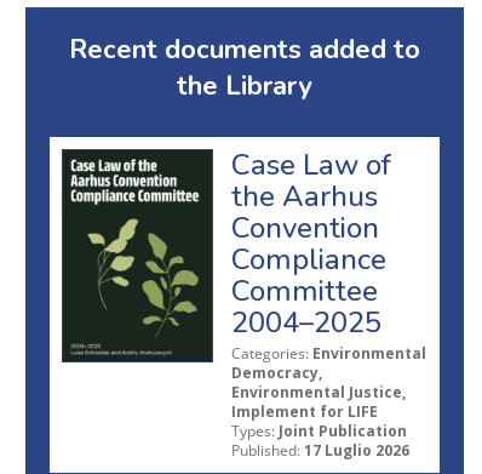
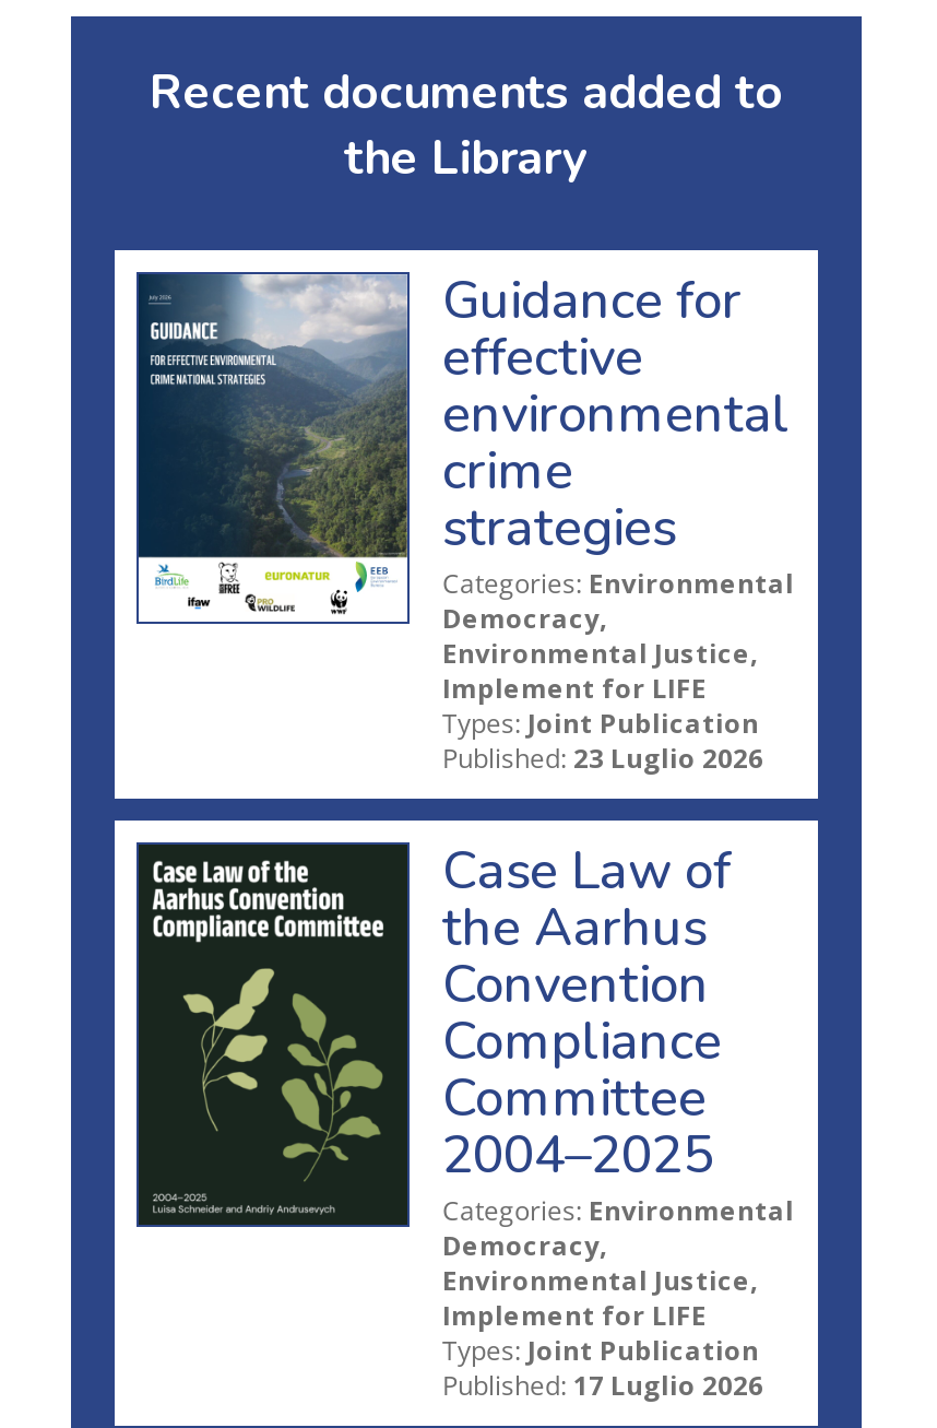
none -> [137,265,794,776] [image] | Guidance for | effective | environmental | crime | strategies | Categories: Environmental | Democracy, | Environmental Justice, | Implement for LIFE | Types: Joint Publication | Published: 23 Luglio 2026

